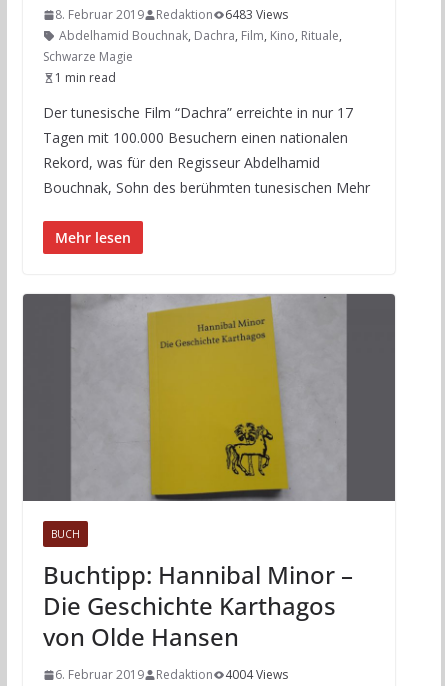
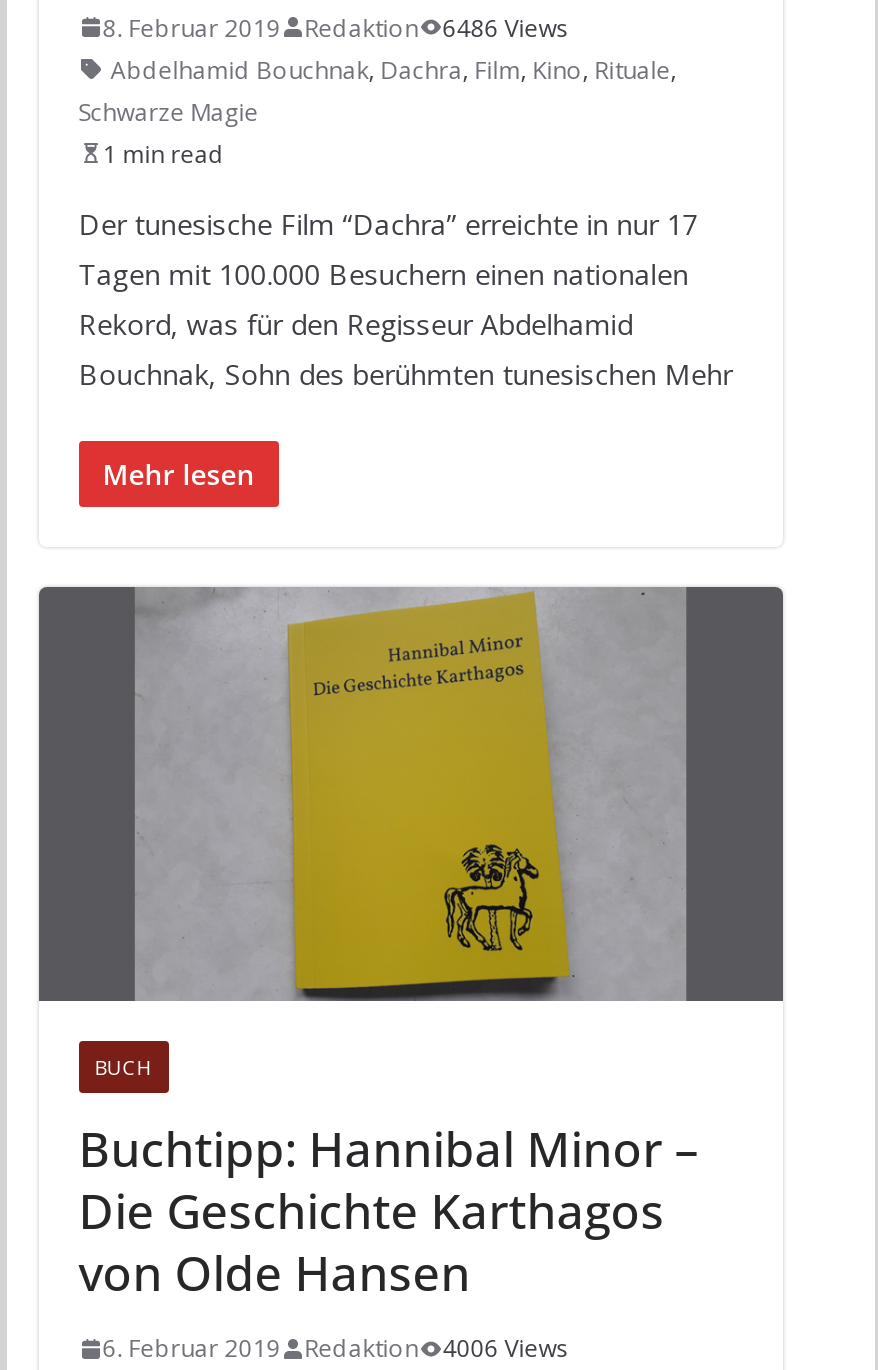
[55,6,288,23] 8. Februar 2019 Redaktion 6483 Views -> [102,11,568,45] 8. Februar 2019 Redaktion 6486 Views
[55,666,288,683] 6. Februar 2019 Redaktion 4004 Views -> [102,1331,568,1365] 6. Februar 2019 Redaktion 4006 Views

